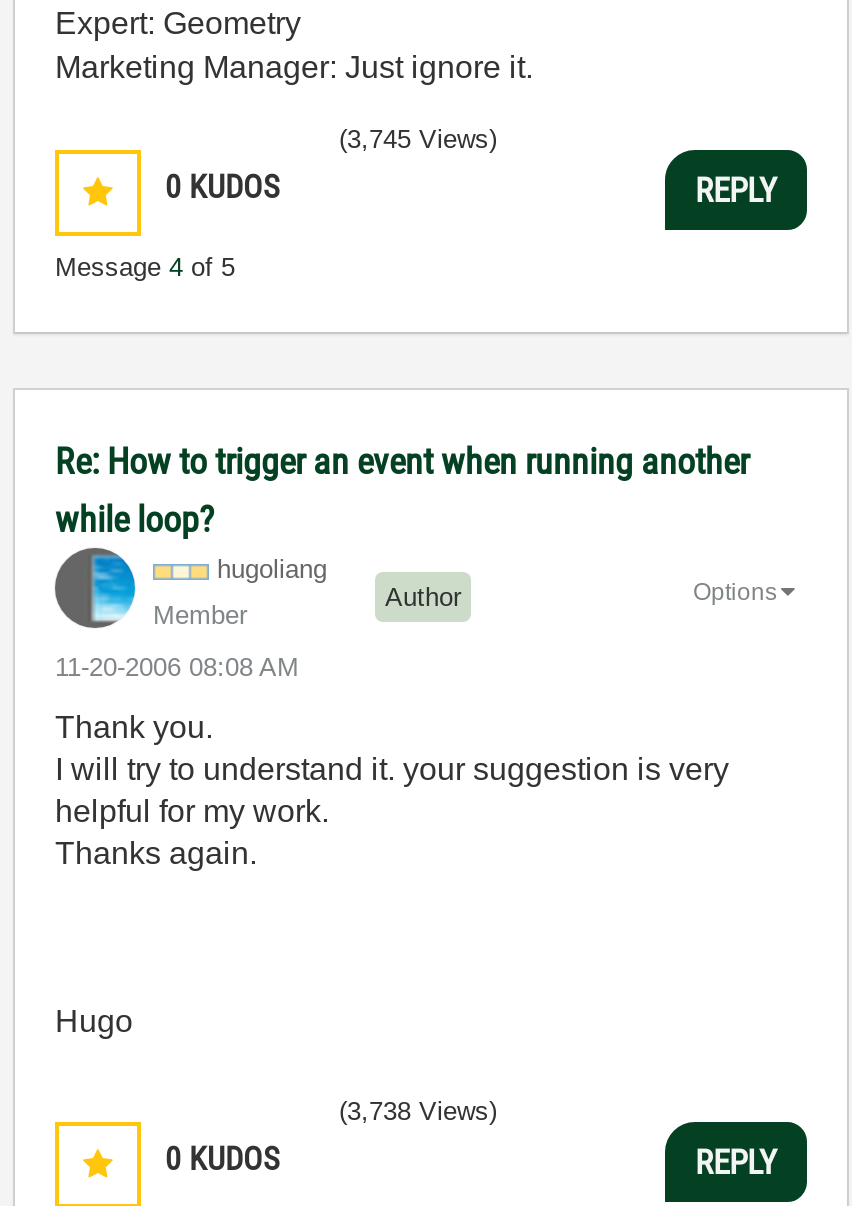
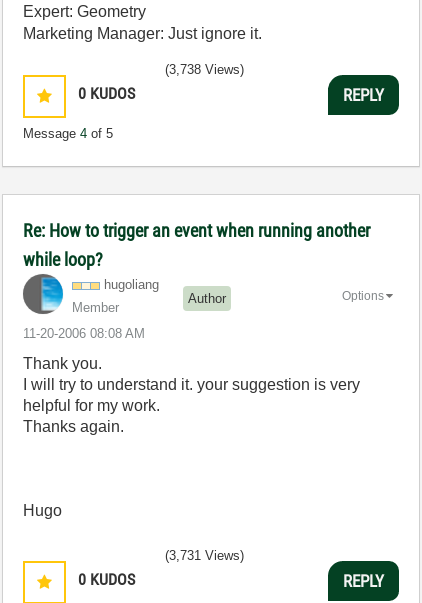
[339,124,497,154] (3,745 Views) -> [165,62,244,77] (3,738 Views)
[339,1096,497,1126] (3,738 Views) -> [165,548,244,563] (3,731 Views)

